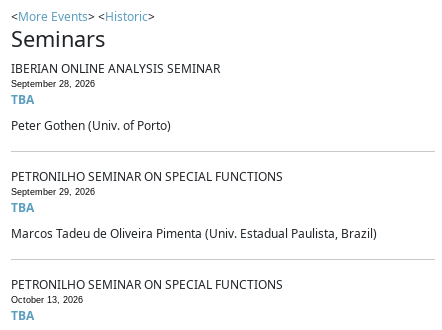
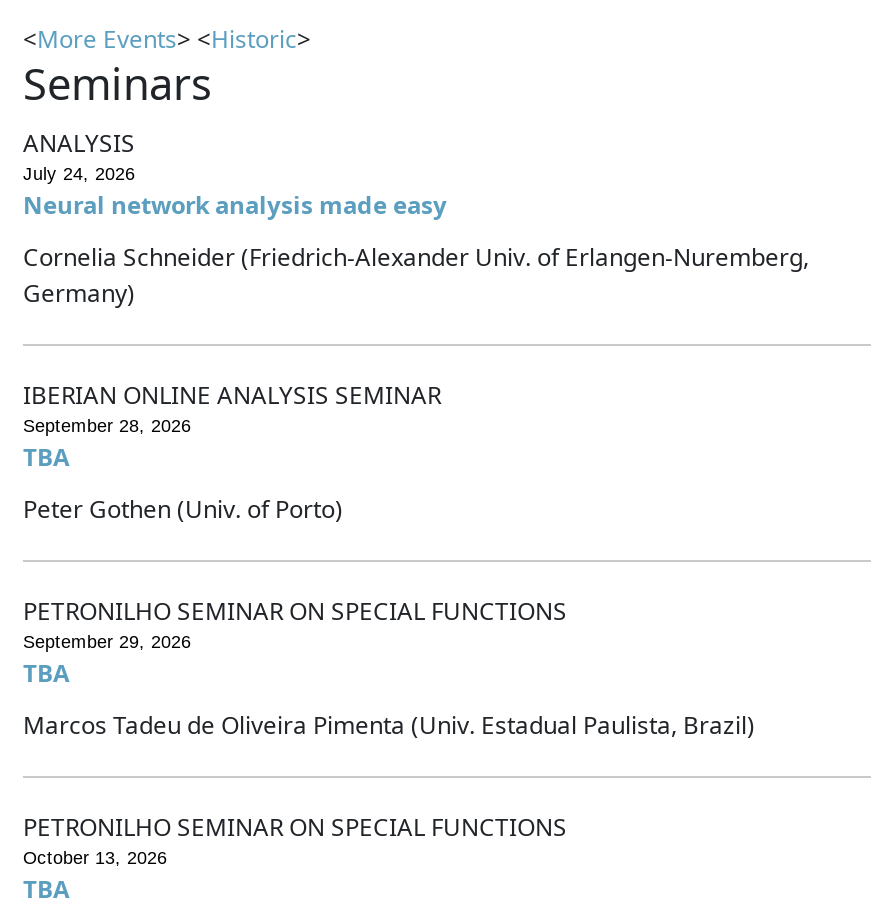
none -> [23,127,809,311] ANALYSIS | July 24, 2026 | Neural network analysis made easy | Cornelia Schneider (Friedrich-Alexander Univ. of Erlangen-Nuremberg, | Germany)

